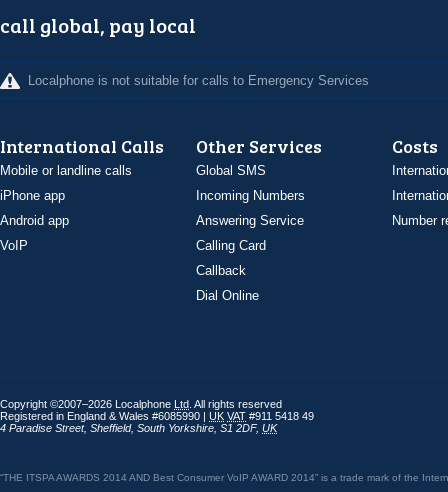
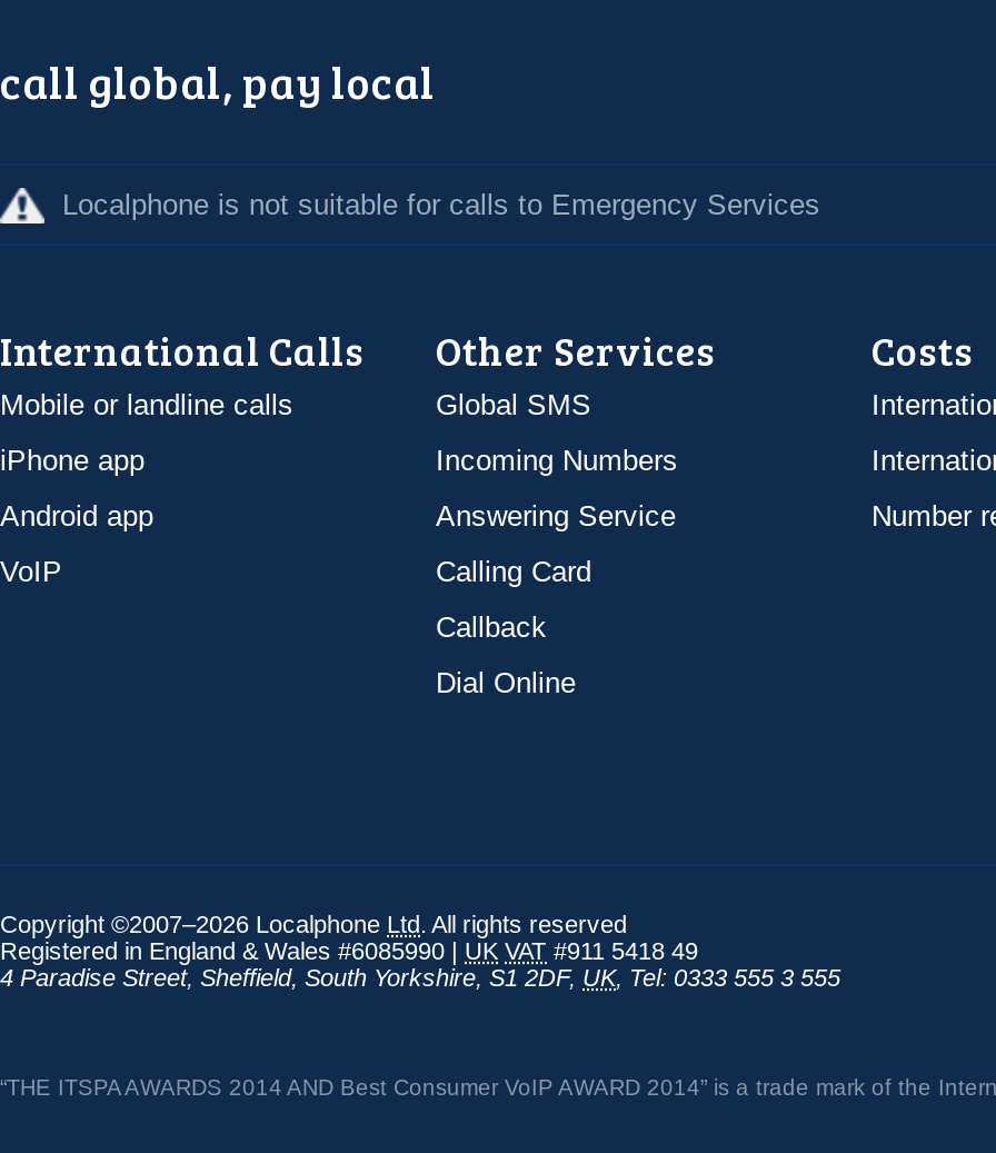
[0,422,277,434] 4 Paradise Street, Sheffield, South Yorkshire,S1 2DF, UK -> [0,964,840,991] 4 Paradise Street, Sheffield, South Yorkshire,S1 2DF, UK, Tel: 0333 555 3 555

